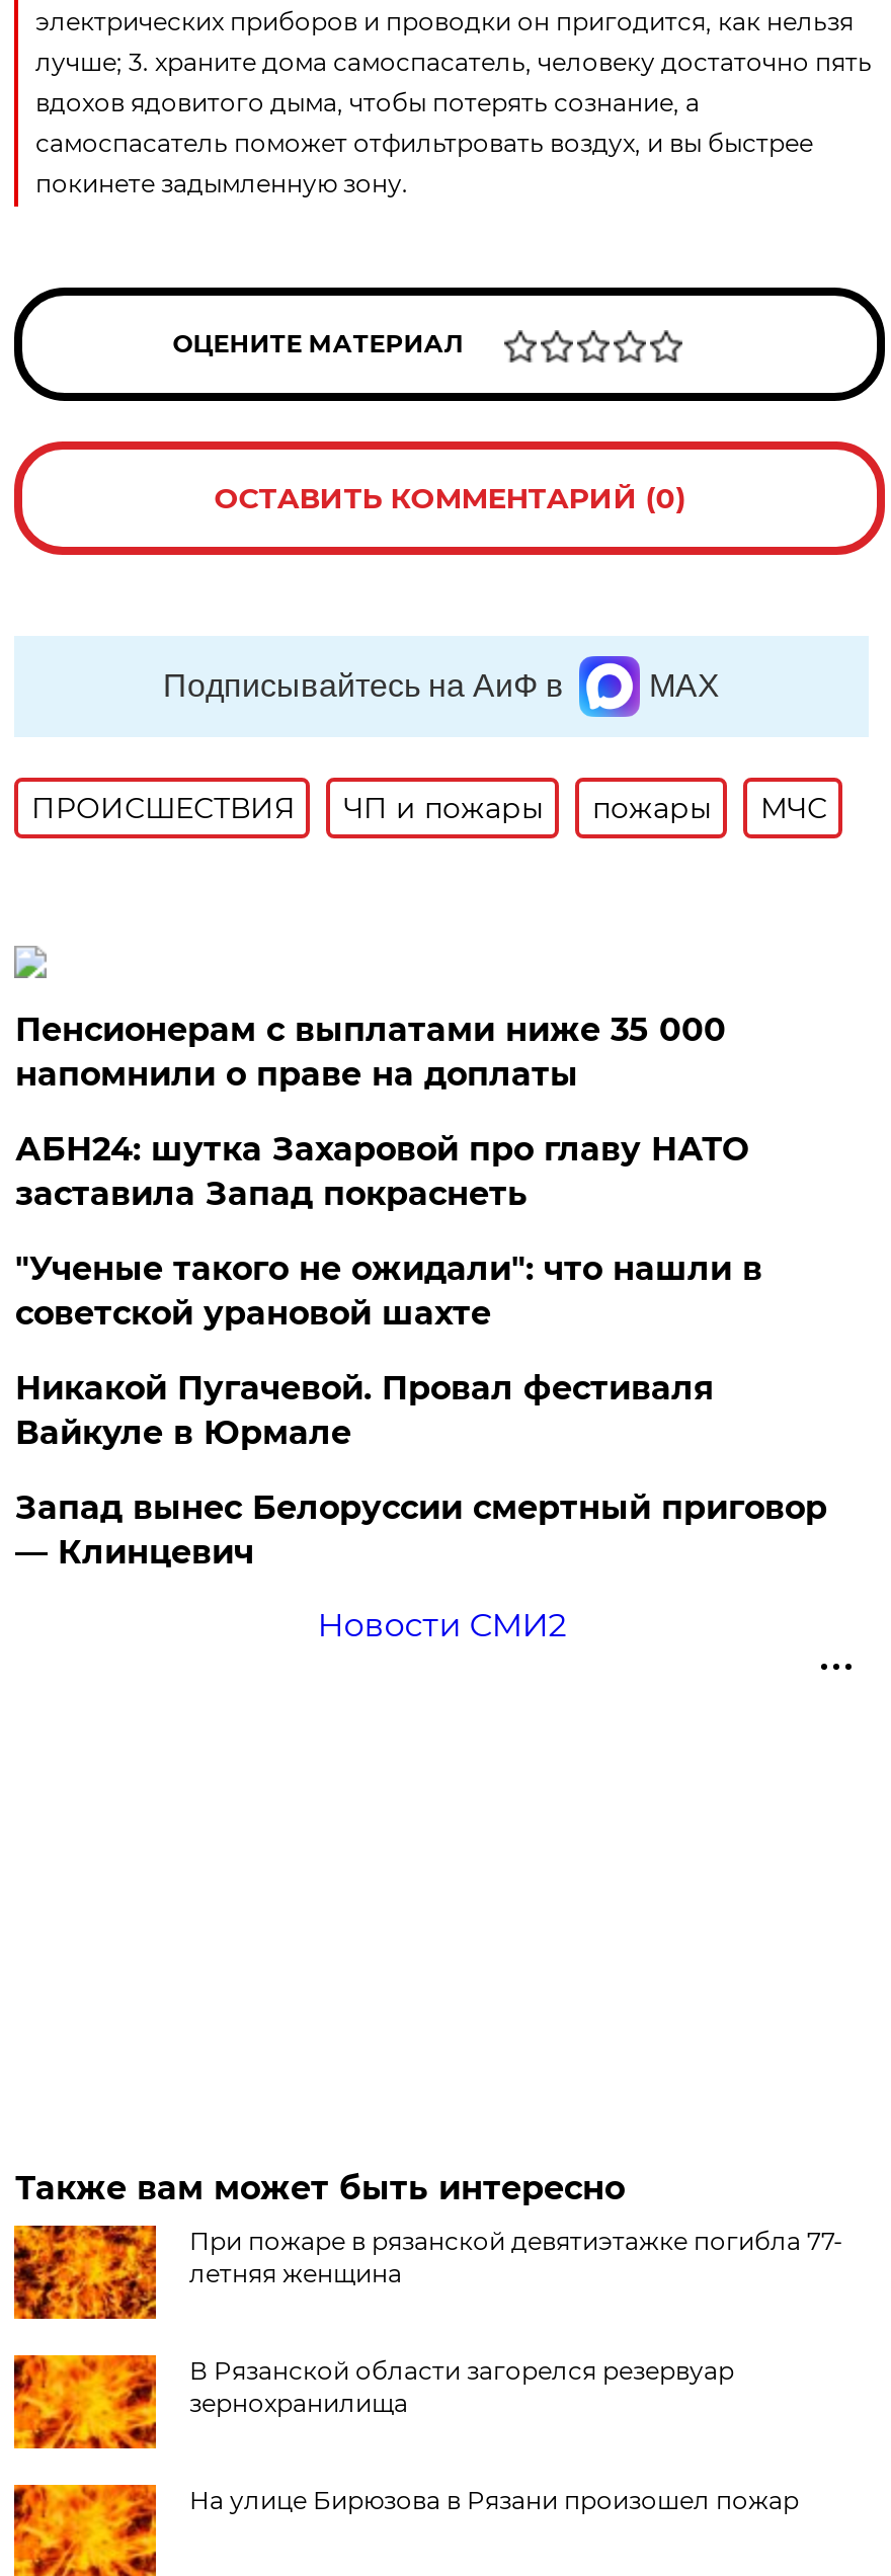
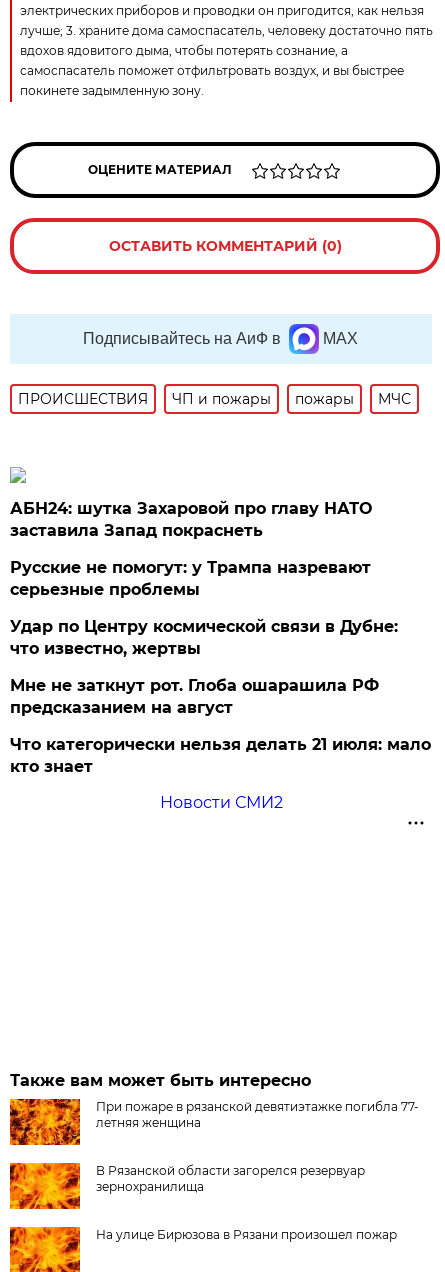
[15,1011,726,1094] Пенсионерам с выплатами ниже 35 000 | напомнили о праве на доплаты -> none
moved [15,1130,748,1213] -> [10,499,372,540]: АБН24: шутка Захаровой про главу НАТО | заставила Запад покраснеть
[15,1250,827,1572] "Ученые такого не ожидали": что нашли в | советской урановой шахте | Никакой Пугачевой. Провал фестиваля | Вайкуле в Юрмале | Запад вынес Белоруссии смертный приговор | — Клинцевич -> [10,558,431,776] Русские не помогут: у Трампа назревают | серьезные проблемы | Удар по Центру космической связи в Дубне: | что известно, жертвы | Мне не заткнут рот. Глоба ошарашила РФ | предсказанием на август | Что категорически нельзя делать 21 июля: мало | кто знает

